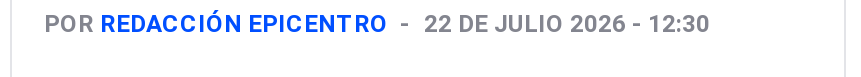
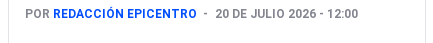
[44,10,710,38] POR REDACCIÓN EPICENTRO 22 DE JULIO 2026 - 12:30 -> [25,7,358,21] POR REDACCIÓN EPICENTRO 20 DE JULIO 2026 - 12:00

